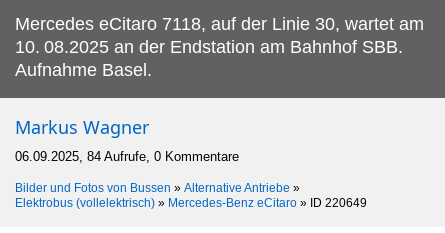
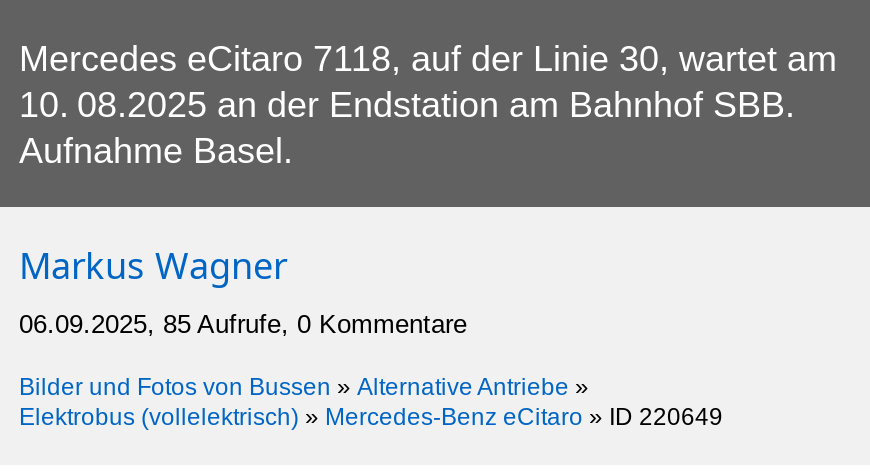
[15,149,239,164] 06.09.2025, 84 Aufrufe, 0 Kommentare -> [19,310,467,340] 06.09.2025, 85 Aufrufe, 0 Kommentare

